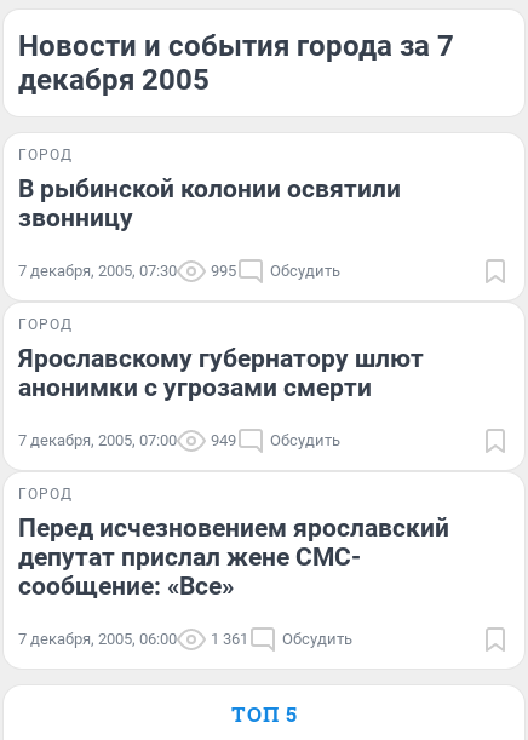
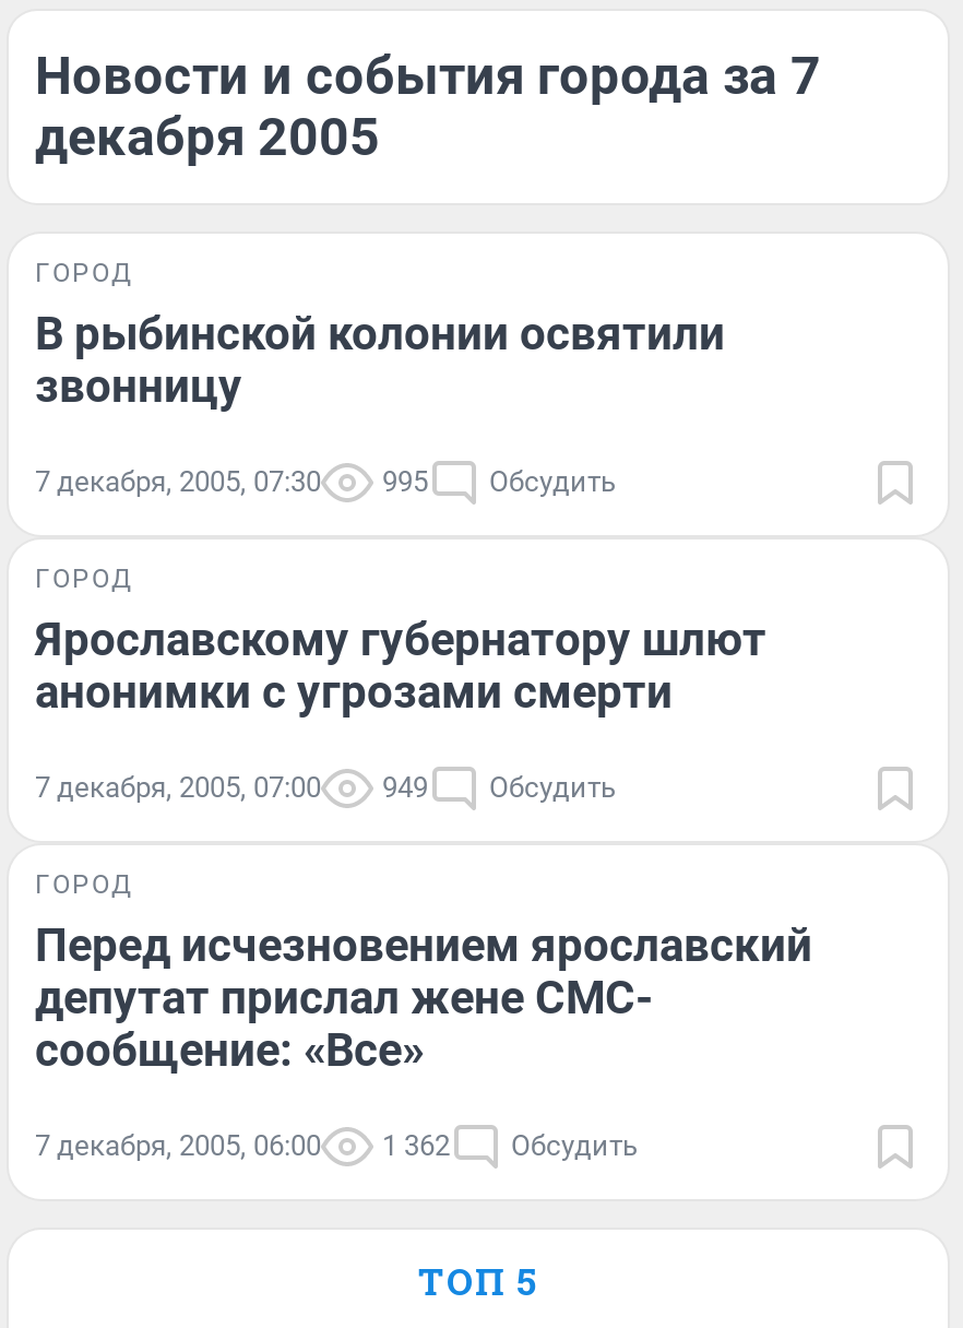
[18,630,352,648] 7 декабря, 2005, 06:00 1 361 Обсудить -> [35,1129,638,1162] 7 декабря, 2005, 06:00 1 362 Обсудить

